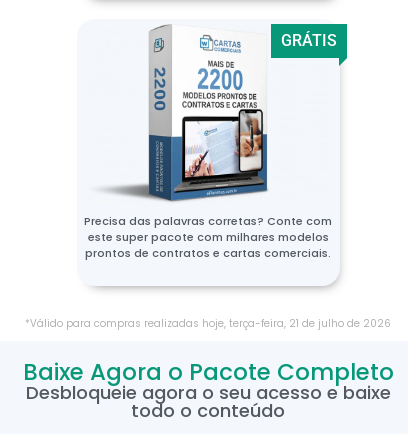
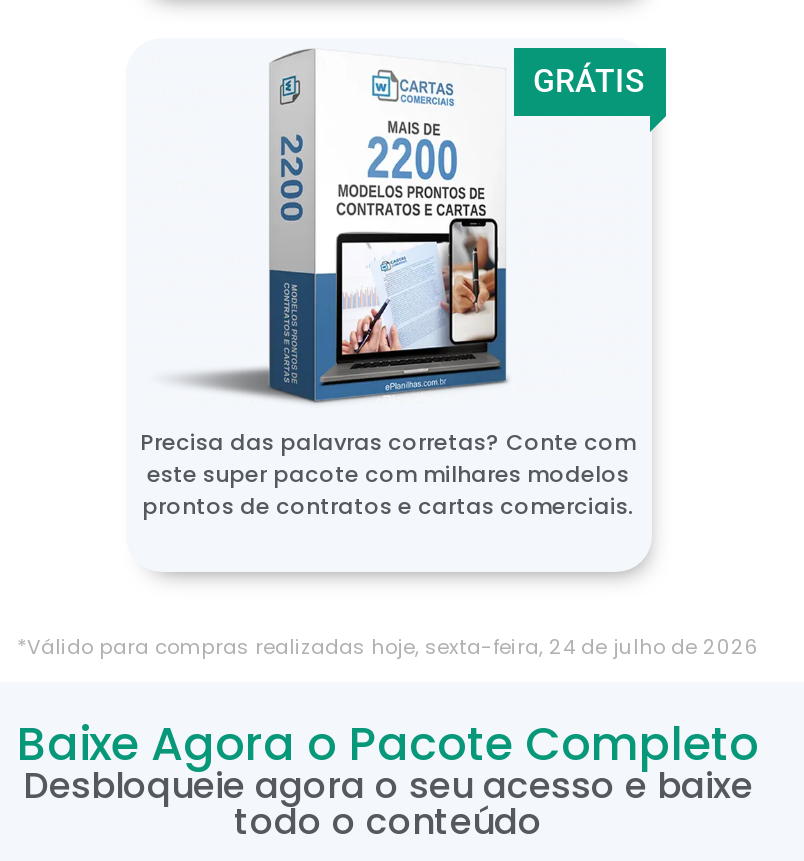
[25,315,391,330] *Válido para compras realizadas hoje, terça-feira, 21 de julho de 2026 -> [17,631,759,661] *Válido para compras realizadas hoje, sexta-feira, 24 de julho de 2026

